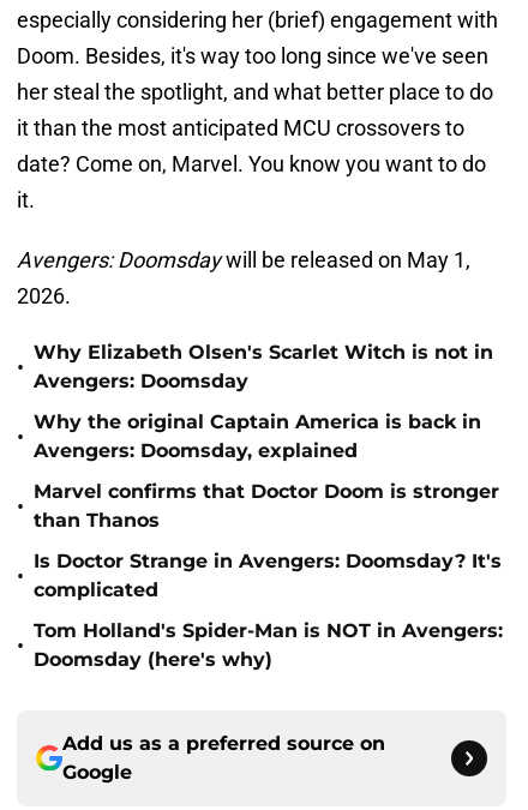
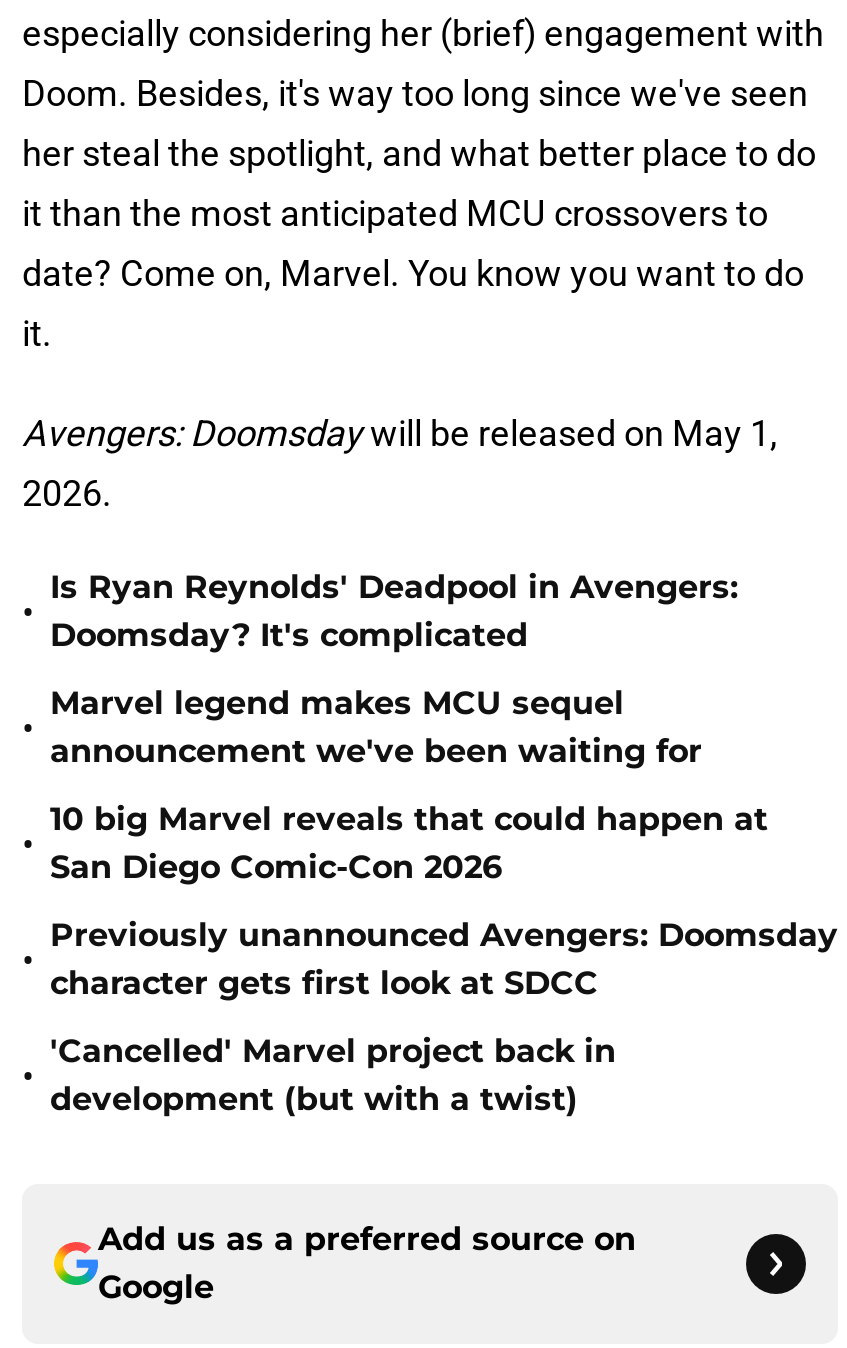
[34,341,493,392] Why Elizabeth Olsen's Scarlet Witch is not in | Avengers: Doomsday -> [50,568,738,654] Is Ryan Reynolds' Deadpool in Avengers: | Doomsday? It's complicated
[34,410,481,462] Why the original Captain America is back in | Avengers: Doomsday, explained -> [50,684,702,770] Marvel legend makes MCU sequel | announcement we've been waiting for
[34,480,499,532] Marvel confirms that Doctor Doom is stronger | than Thanos -> [50,800,768,886] 10 big Marvel reveals that could happen at | San Diego Comic-Con 2026
[34,550,502,601] Is Doctor Strange in Avengers: Doomsday? It's | complicated -> [50,916,838,1002] Previously unannounced Avengers: Doomsday | character gets first look at SDCC
[34,619,503,671] Tom Holland's Spider-Man is NOT in Avengers: | Doomsday (here's why) -> [50,1032,616,1118] 'Cancelled' Marvel project back in | development (but with a twist)

